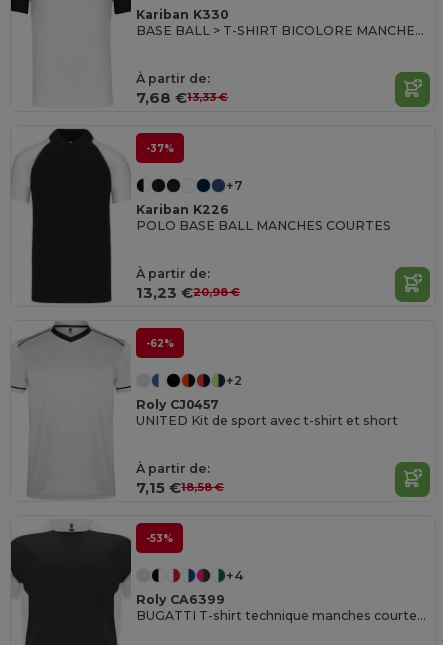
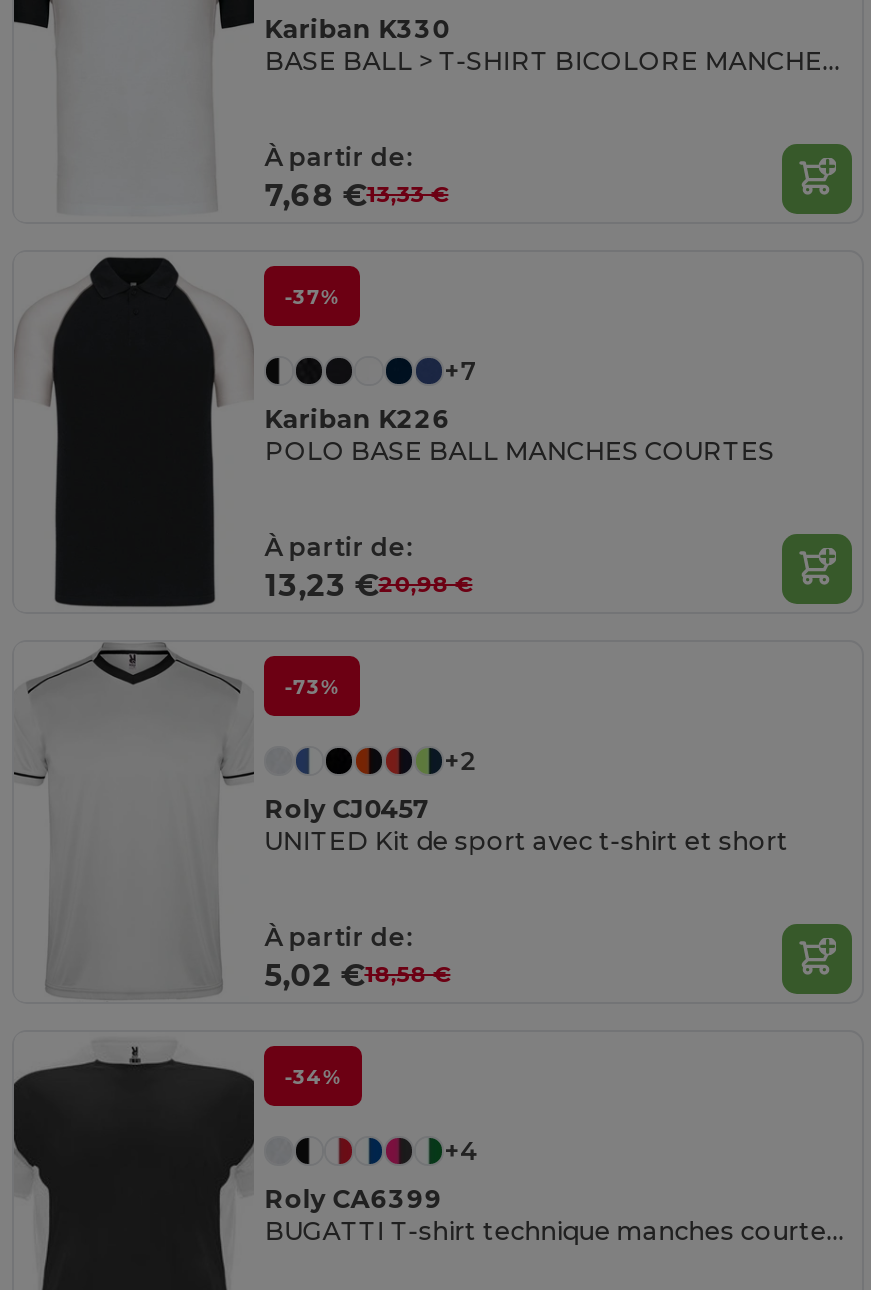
[146,337,174,350] -62% -> [284,673,340,699] -73%
[136,477,224,496] 7,15 €18,58 € -> [264,955,450,993] 5,02 €18,58 €
[146,531,173,544] -53% -> [284,1063,342,1089] -34%

